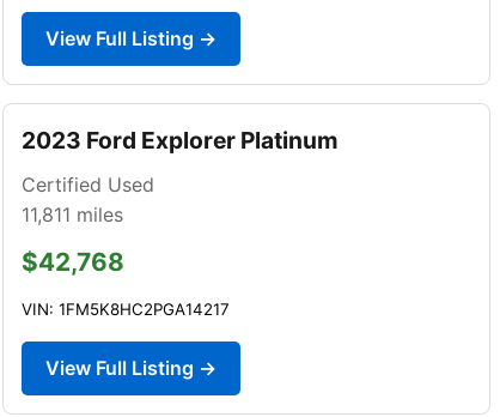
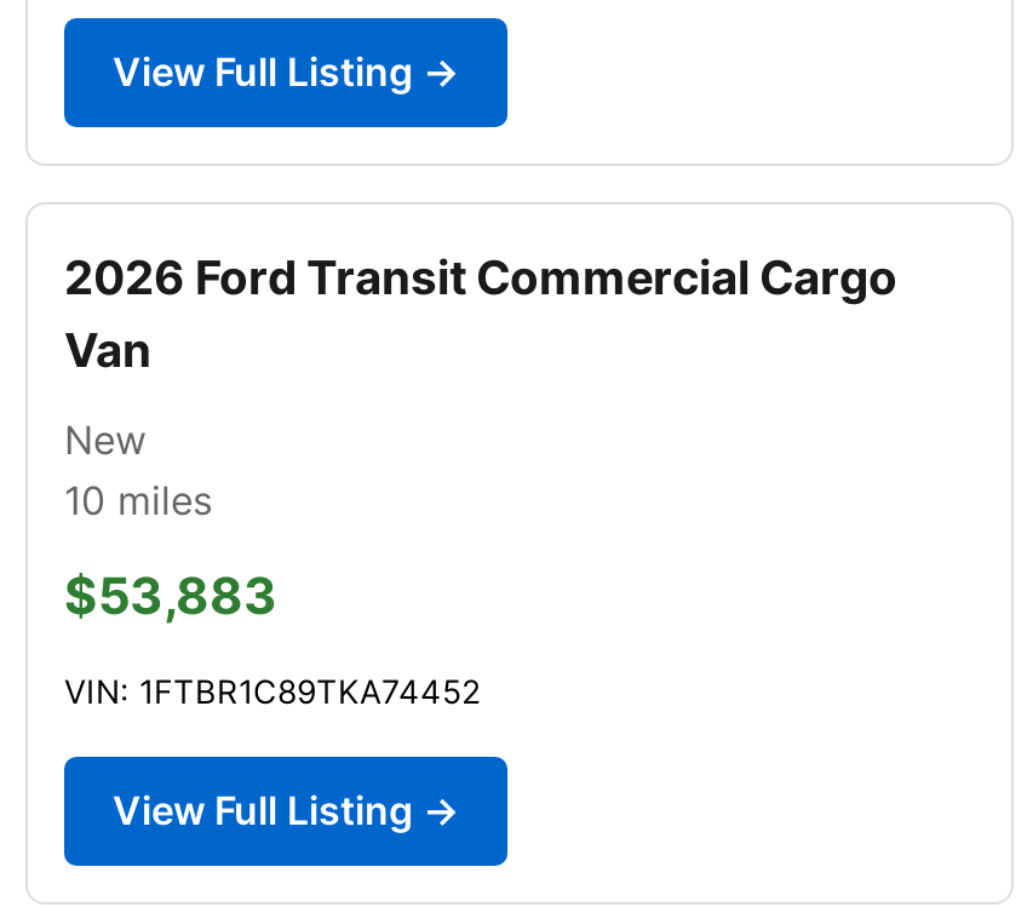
[22,126,339,154] 2023 Ford Explorer Platinum -> [64,248,897,379] 2026 Ford Transit Commercial Cargo | Van
[22,172,154,226] Certified Used | 11,811 miles -> [64,415,212,524] New | 10 miles
[22,247,124,277] $42,768 -> [64,565,277,626] $53,883
[22,299,230,319] VIN: 1FM5K8HC2PGA14217 -> [64,672,481,711] VIN: 1FTBR1C89TKA74452

